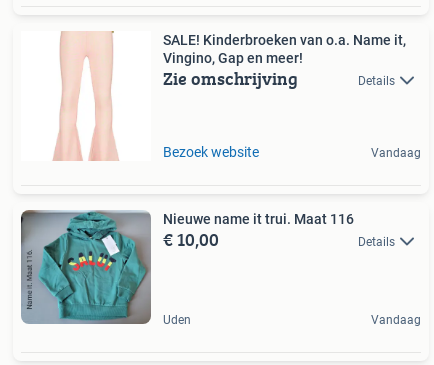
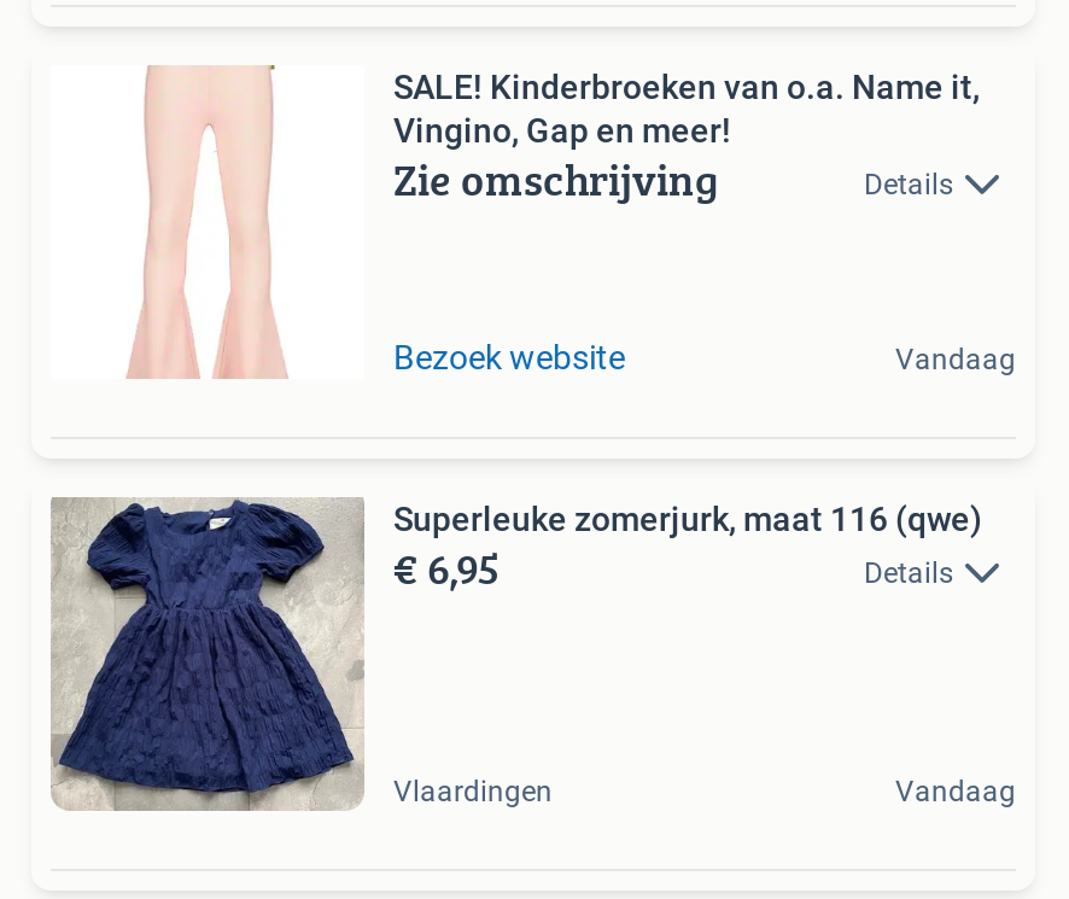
[20,210,354,328] [image] | Nieuwe name it trui. Maat 116 | € 10,00 -> [51,498,982,812] [image] | Superleuke zomerjurk, maat 116 (qwe) | € 6,95
[163,313,191,327] Uden -> [393,774,553,807] Vlaardingen

